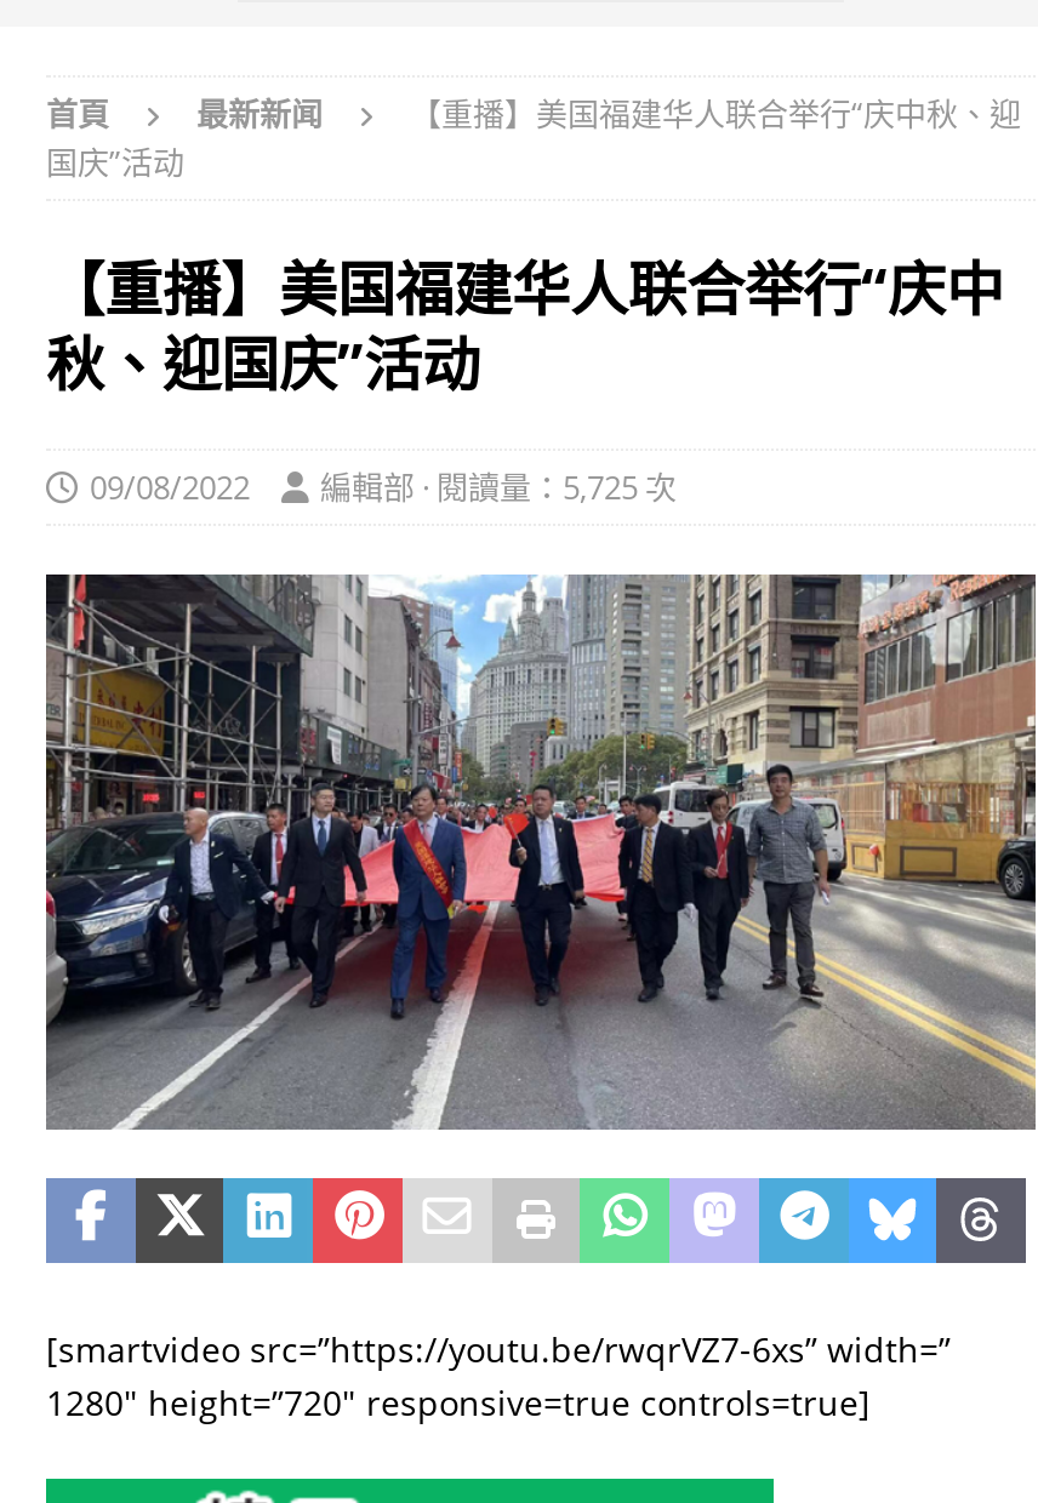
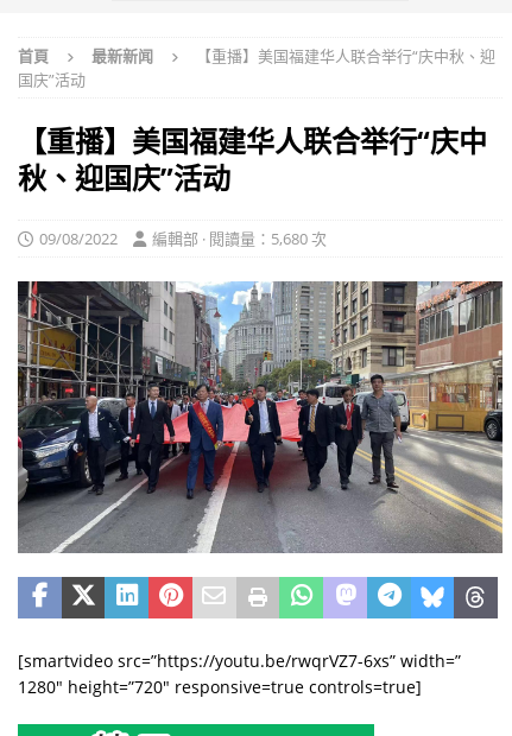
[320,465,677,509] 編輯部 · 閱讀量：5,725 次 -> [152,228,327,249] 編輯部 · 閱讀量：5,680 次

